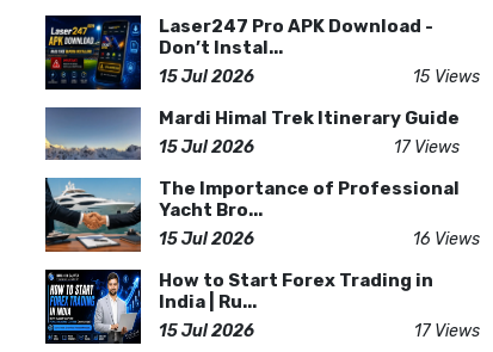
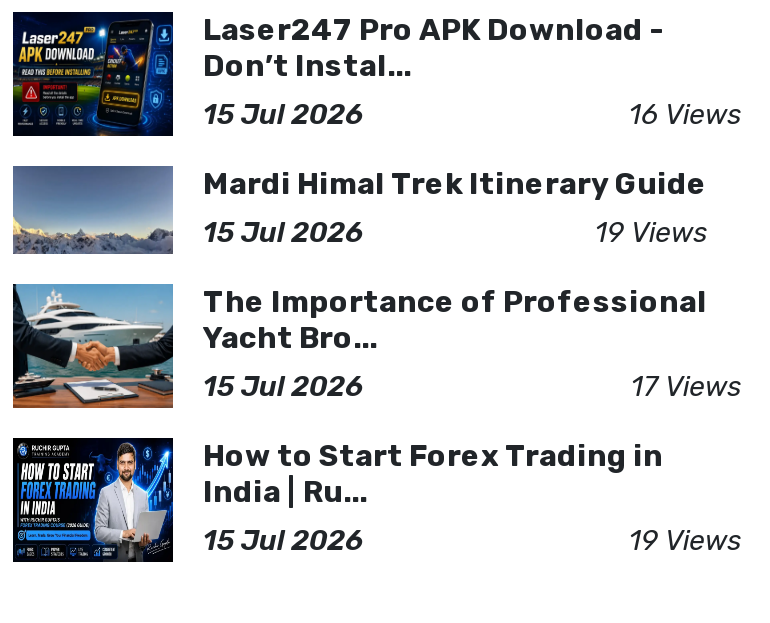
[413,66,480,87] 15 Views -> [629,97,741,131] 16 Views
[394,137,460,157] 17 Views -> [595,215,707,249] 19 Views
[413,229,480,249] 16 Views -> [631,369,741,403] 17 Views
[414,320,480,341] 17 Views -> [629,523,741,557] 19 Views

